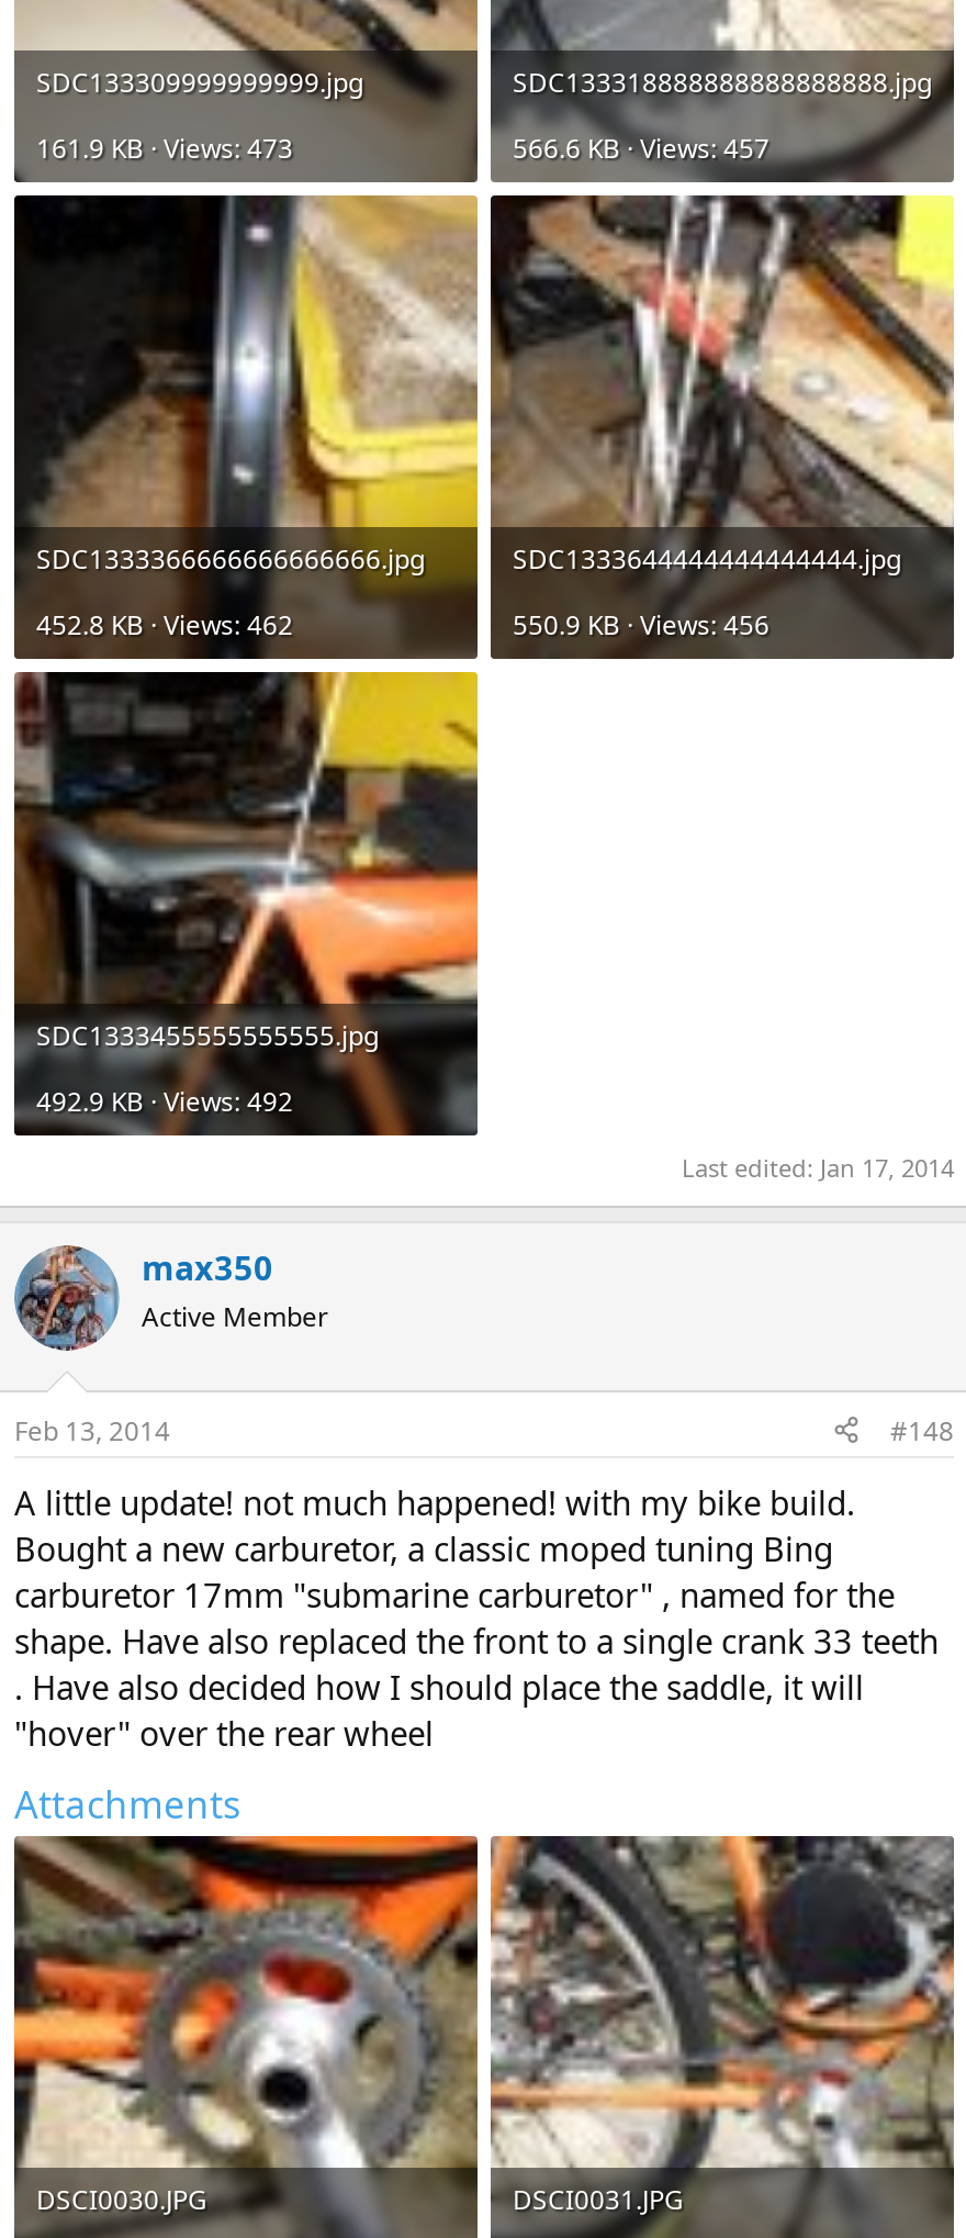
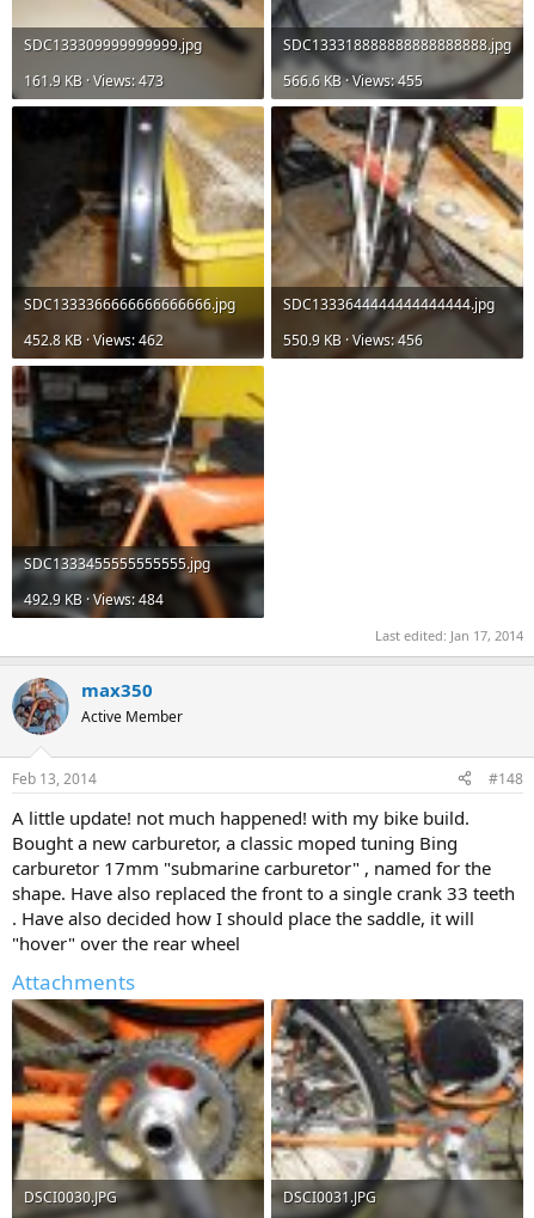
[513,129,770,166] 566.6 KB · Views: 457 -> [283,70,423,91] 566.6 KB · Views: 455
[36,1082,293,1120] 492.9 KB · Views: 492 -> [24,589,164,609] 492.9 KB · Views: 484

